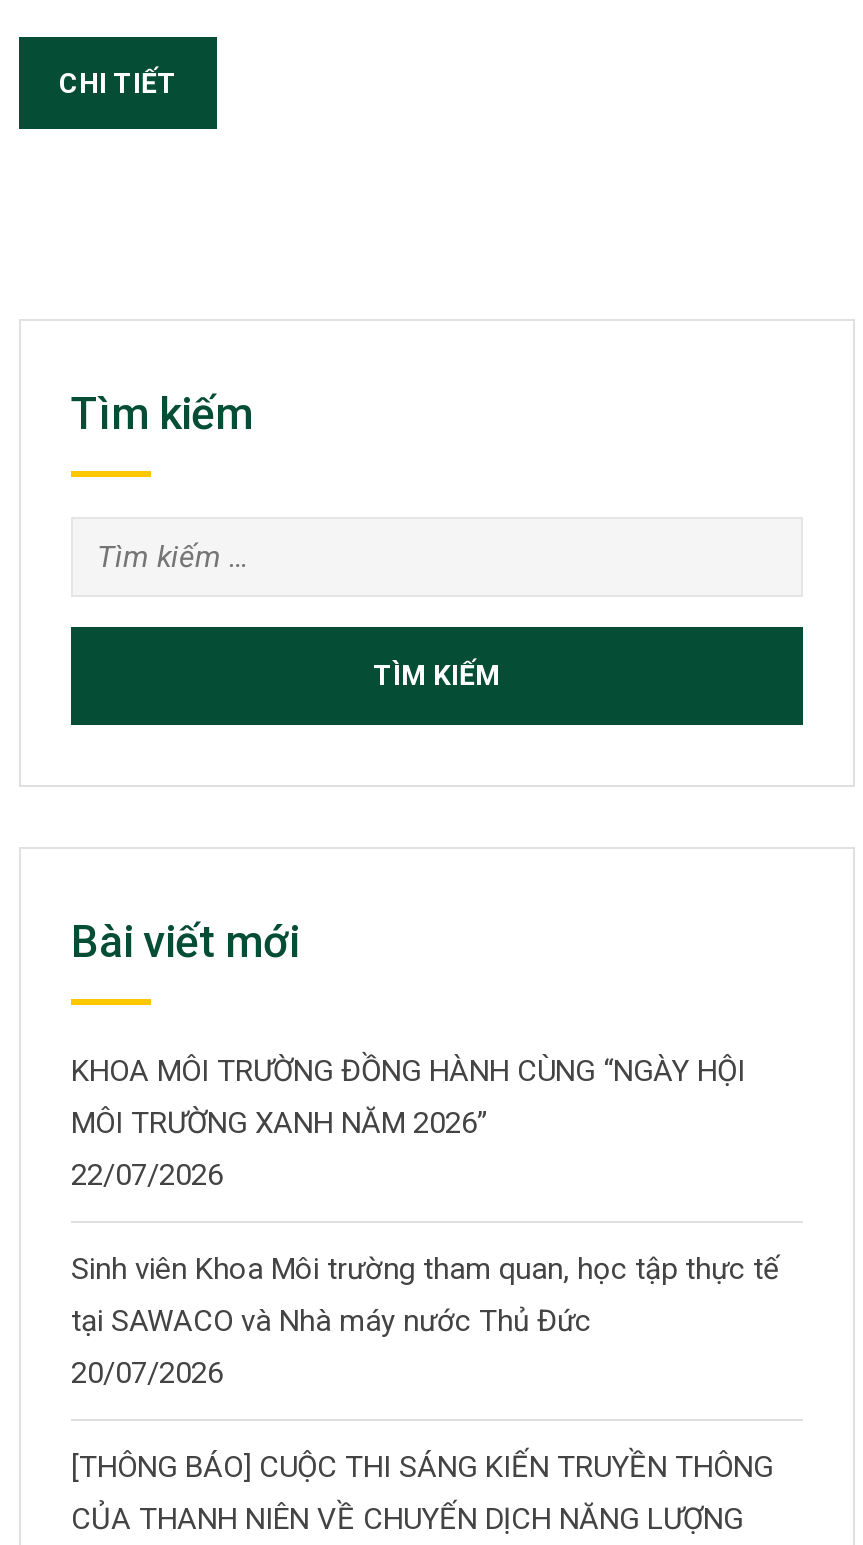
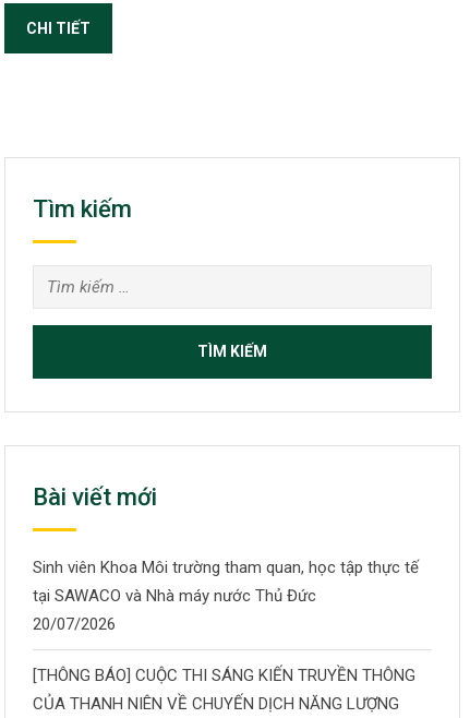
[71,1053,745,1193] KHOA MÔI TRƯỜNG ĐỒNG HÀNH CÙNG “NGÀY HỘI | MÔI TRƯỜNG XANH NĂM 2026” | 22/07/2026 -> none

